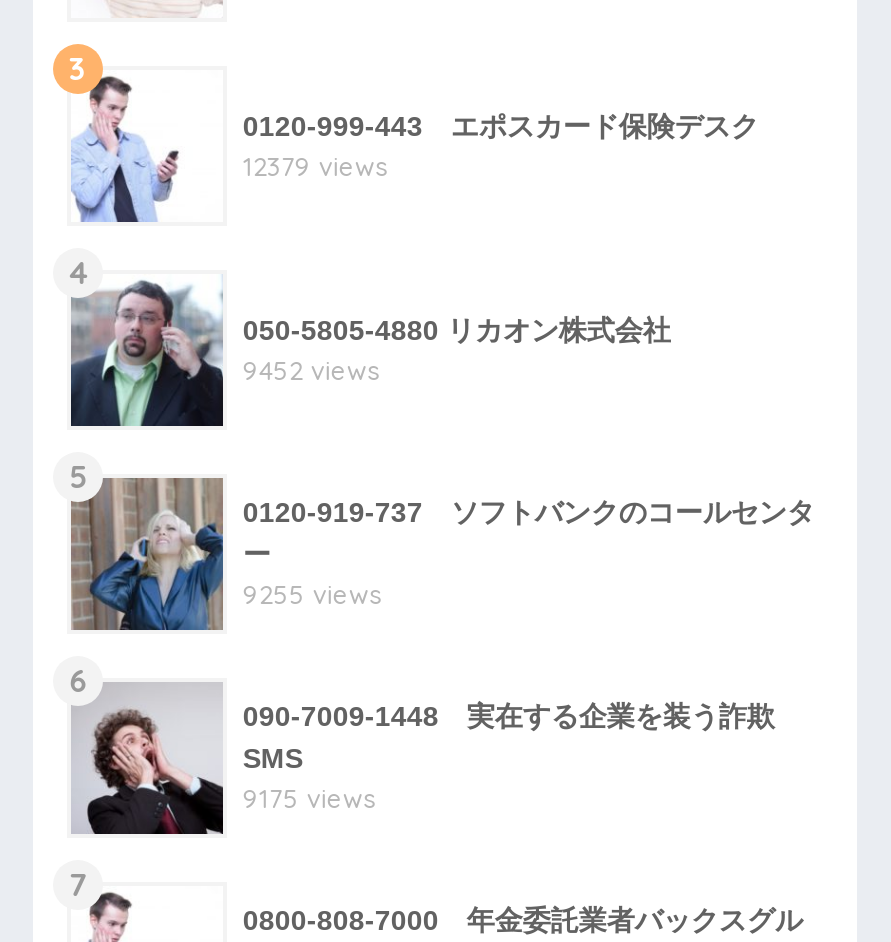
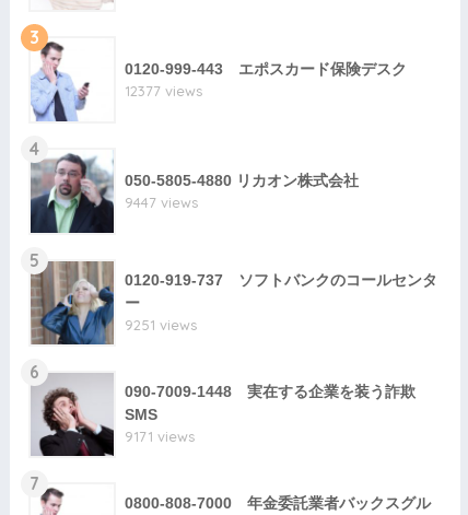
[243,150,387,182] 12379 views -> [125,82,202,100] 12377 views
[243,354,379,386] 9452 views -> [125,194,198,211] 9447 views
[243,578,381,610] 9255 views -> [125,316,197,334] 9251 views
[243,782,375,814] 9175 views -> [125,428,195,445] 9171 views

